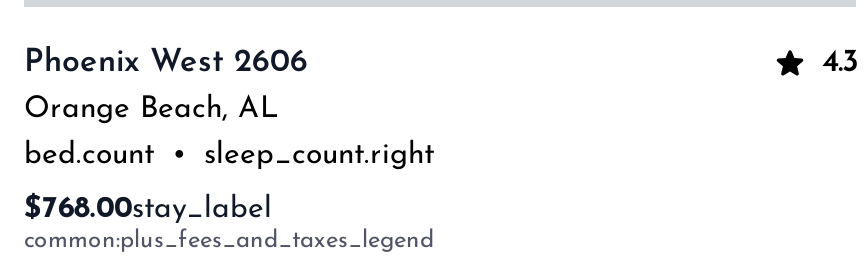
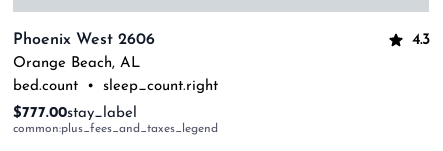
[24,195,272,225] $768.00stay_label -> [13,106,137,121] $777.00stay_label

